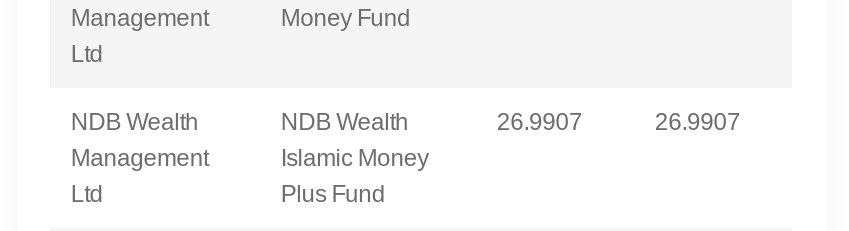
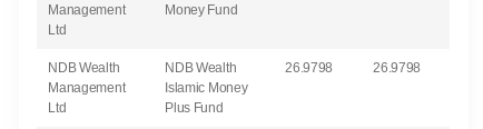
[497,108,582,136] 26.9907 -> [285,60,333,76] 26.9798
[655,108,740,136] 26.9907 -> [373,60,421,76] 26.9798

